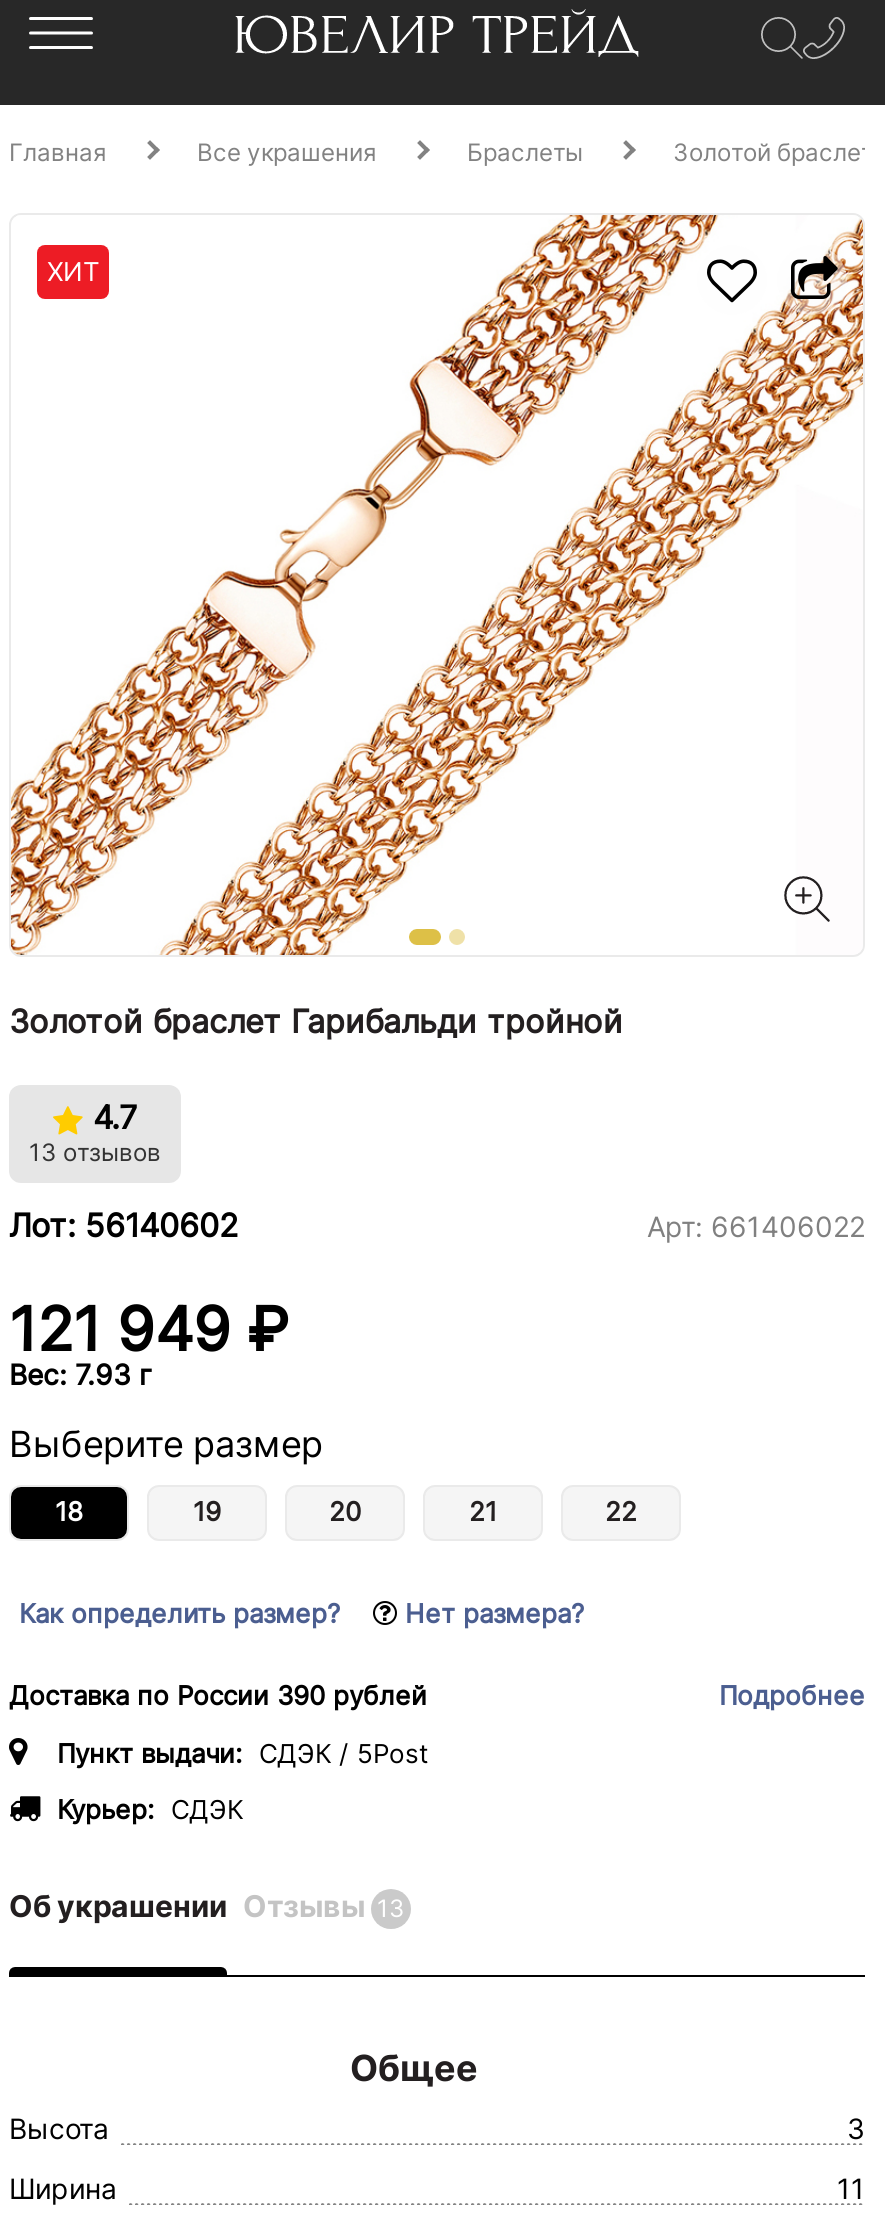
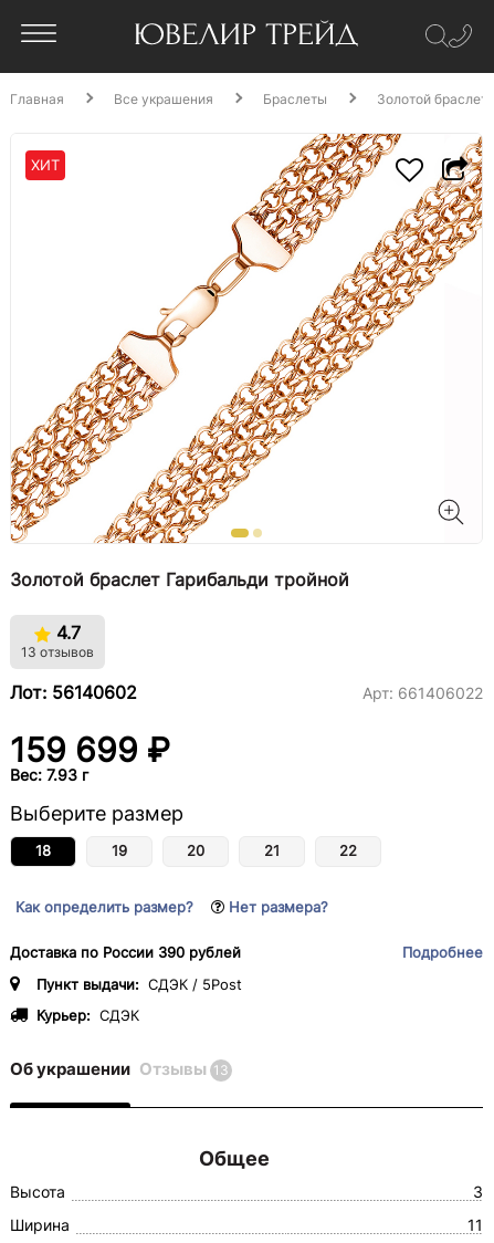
[9,1293,289,1365] 121 949 ₽ -> [10,730,170,770] 159 699 ₽

